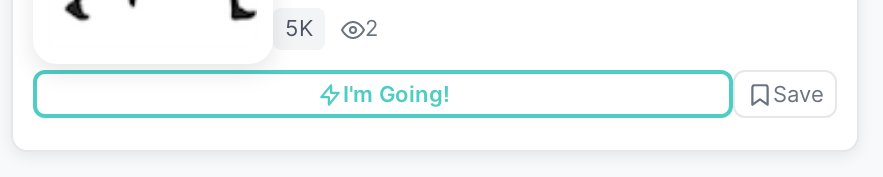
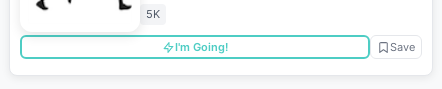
[365,14,379,42] 2 -> none

